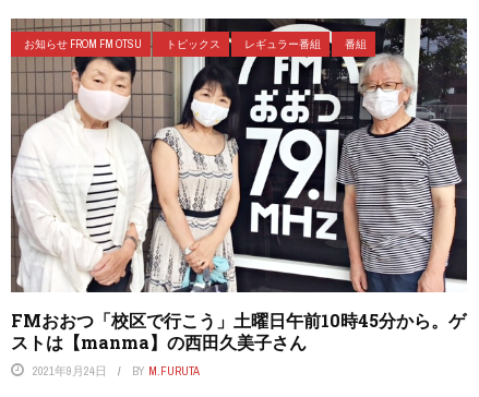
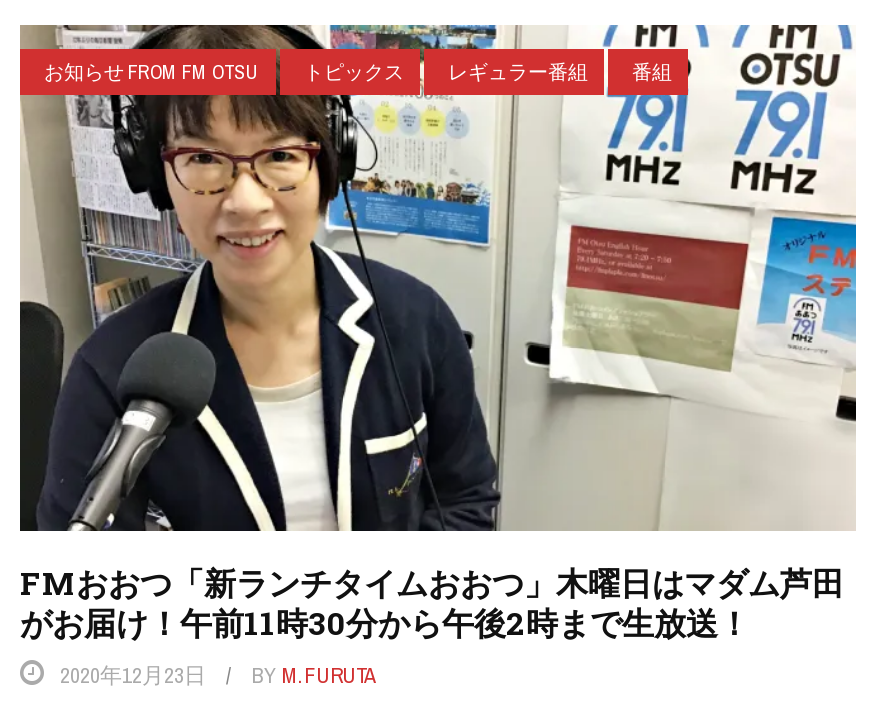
[10,17,468,378] [image] | FMおおつ「校区で行こう」土曜日午前10時45分から。ゲ | ストは【manma】の西田久美子さん | 2021年9月24日 -> [20,24,858,690] [image] | FMおおつ「新ランチタイムおおつ」木曜日はマダム芦田 | がお届け！午前11時30分から午後2時まで生放送！ | 2020年12月23日

